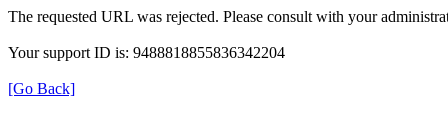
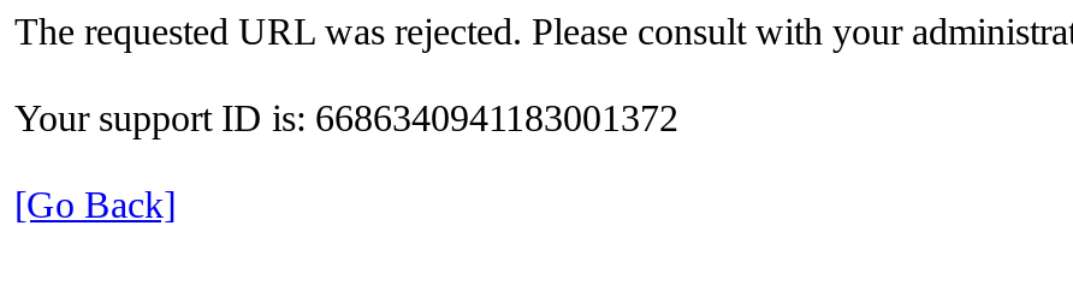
[8,44,285,61] Your support ID is: 9488818855836342204 -> [14,97,678,138] Your support ID is: 6686340941183001372

